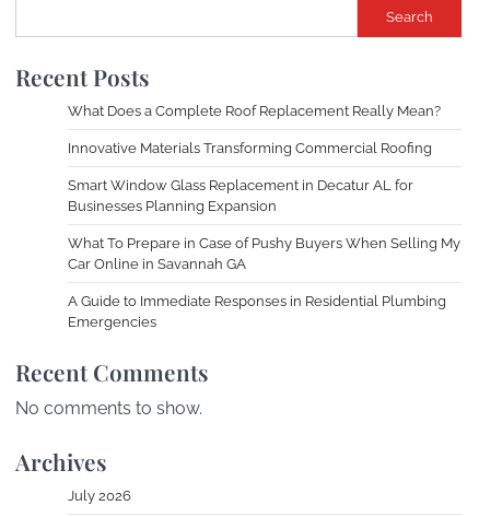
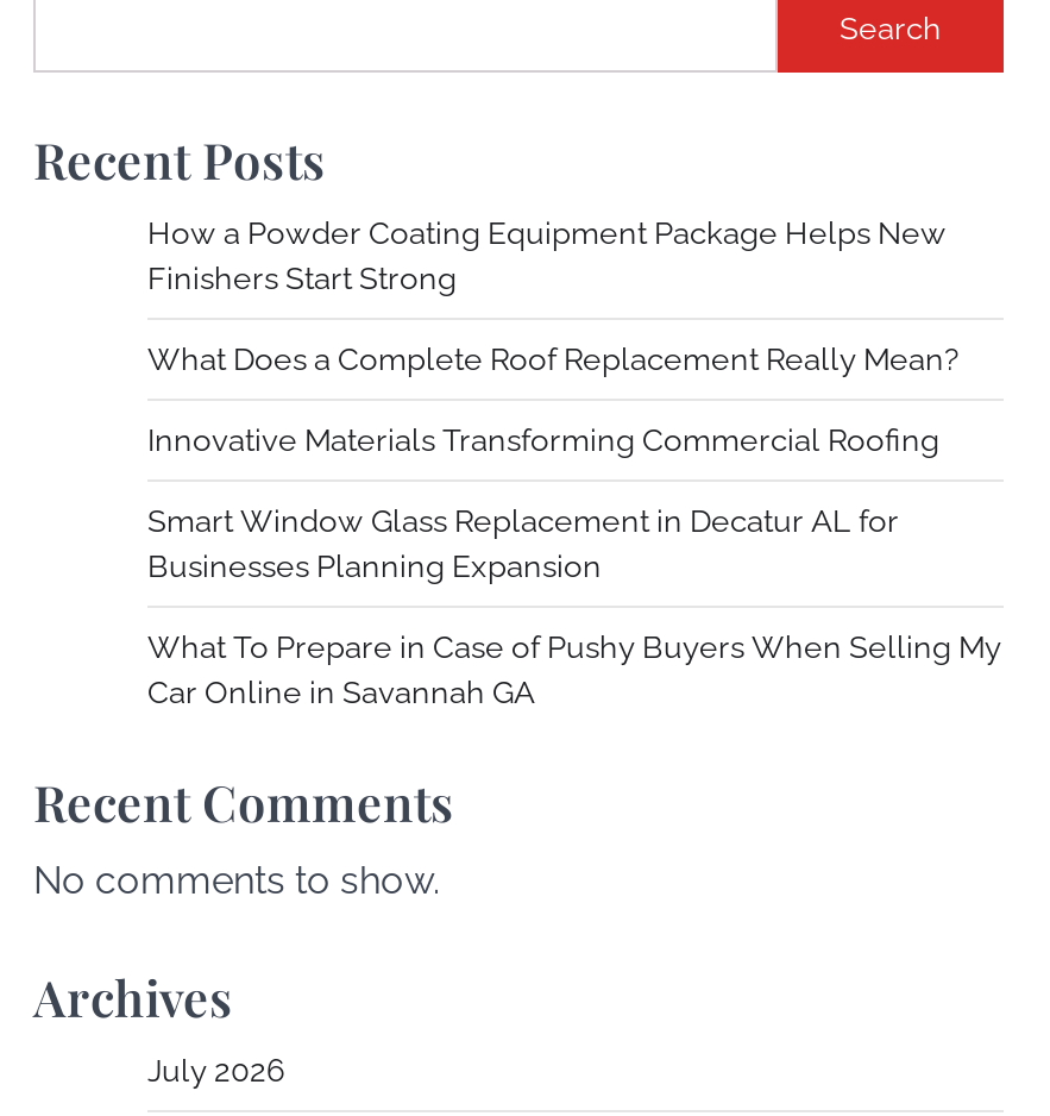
none -> [147,215,947,296] How a Powder Coating Equipment Package Helps New | Finishers Start Strong
moved [68,102,460,272] -> [147,341,1001,710]: What Does a Complete Roof Replacement Really Mean? | Innovative Materials Transforming Commercial Roofing | Smart Window Glass Replacement in Decatur AL for | Businesses Planning Expansion | What To Prepare in Case of Pushy Buyers When Selling My | Car Online in Savannah GA
[68,292,446,330] A Guide to Immediate Responses in Residential Plumbing | Emergencies -> none

